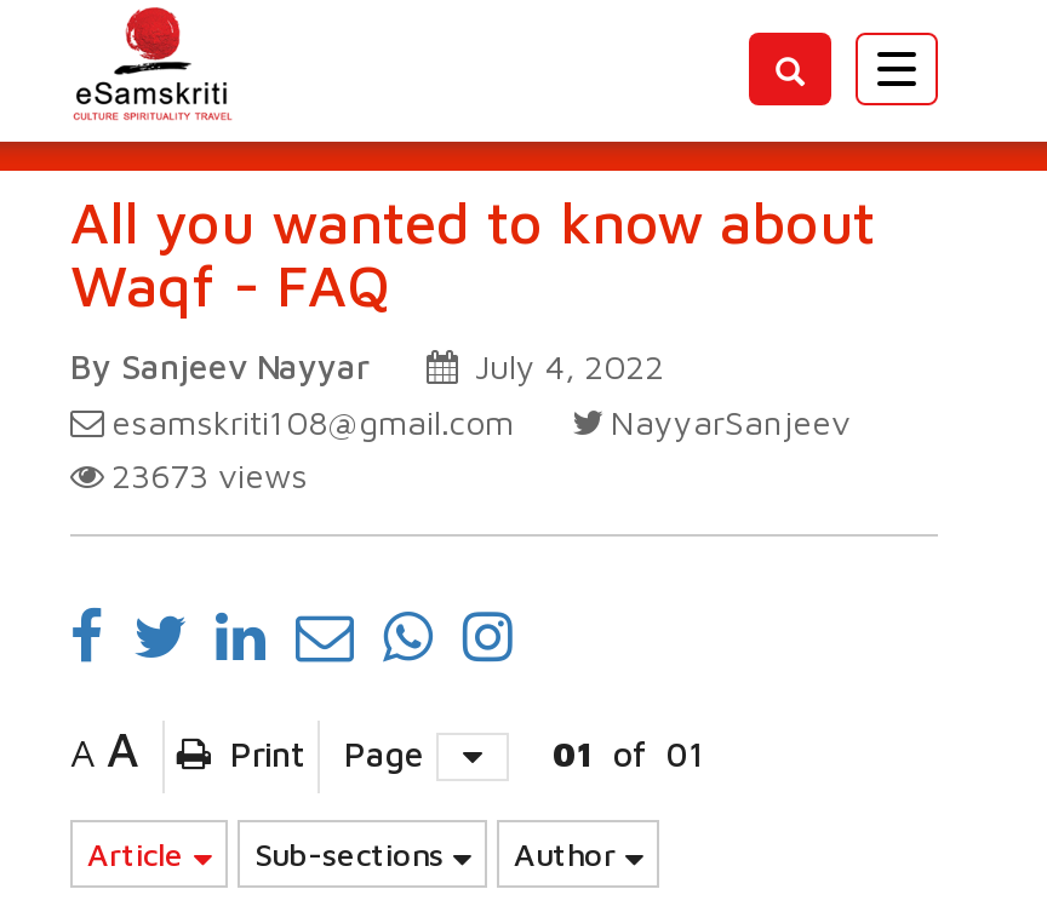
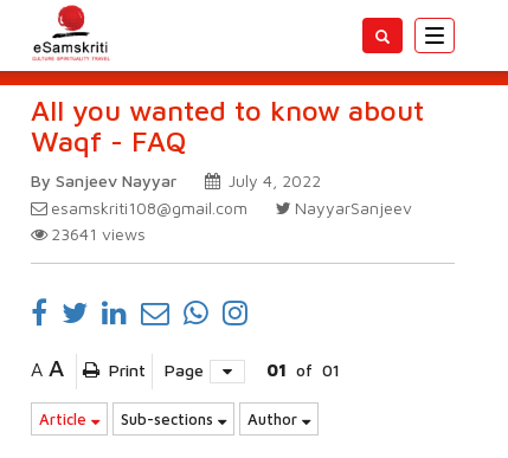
[111,454,308,495] 23673 views -> [51,224,146,244] 23641 views

